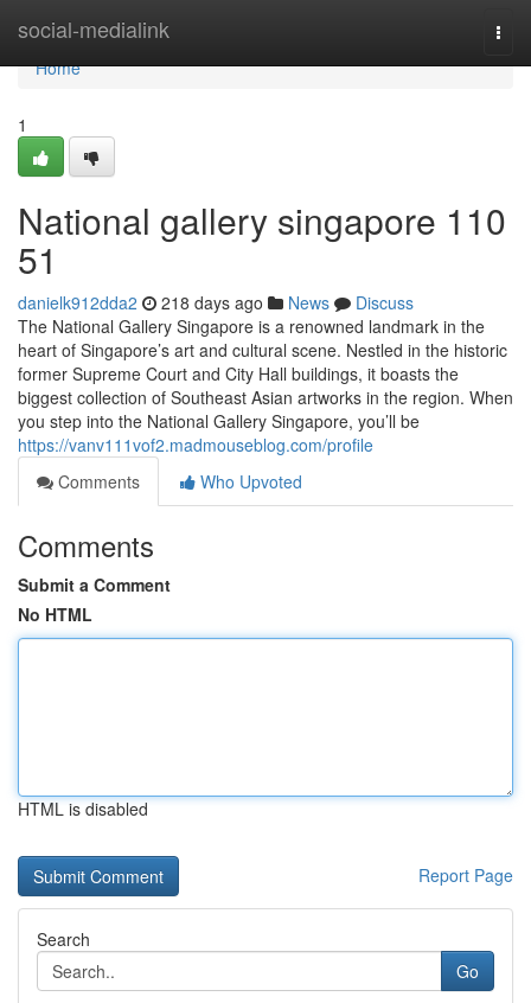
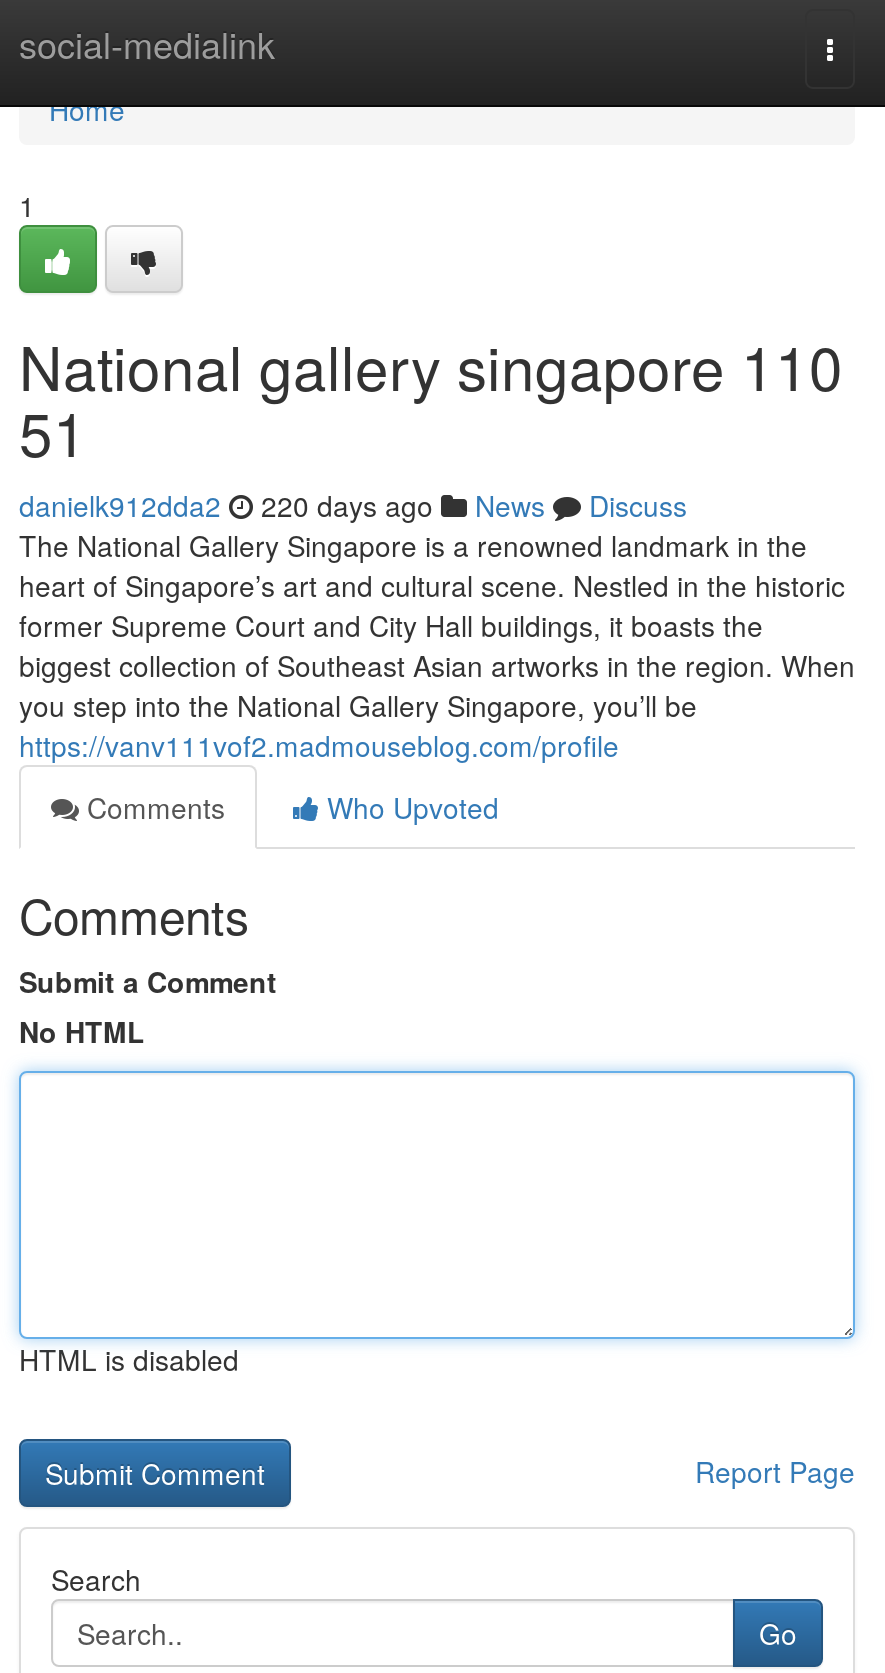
[18,290,414,314] danielk912dda2 218 days ago News Discuss -> [19,485,687,525] danielk912dda2 220 days ago News Discuss

